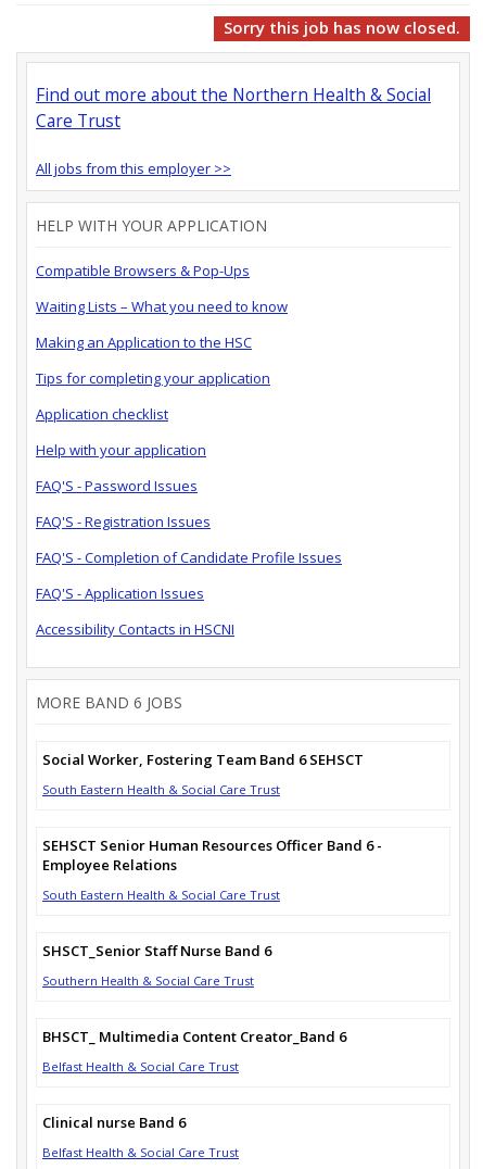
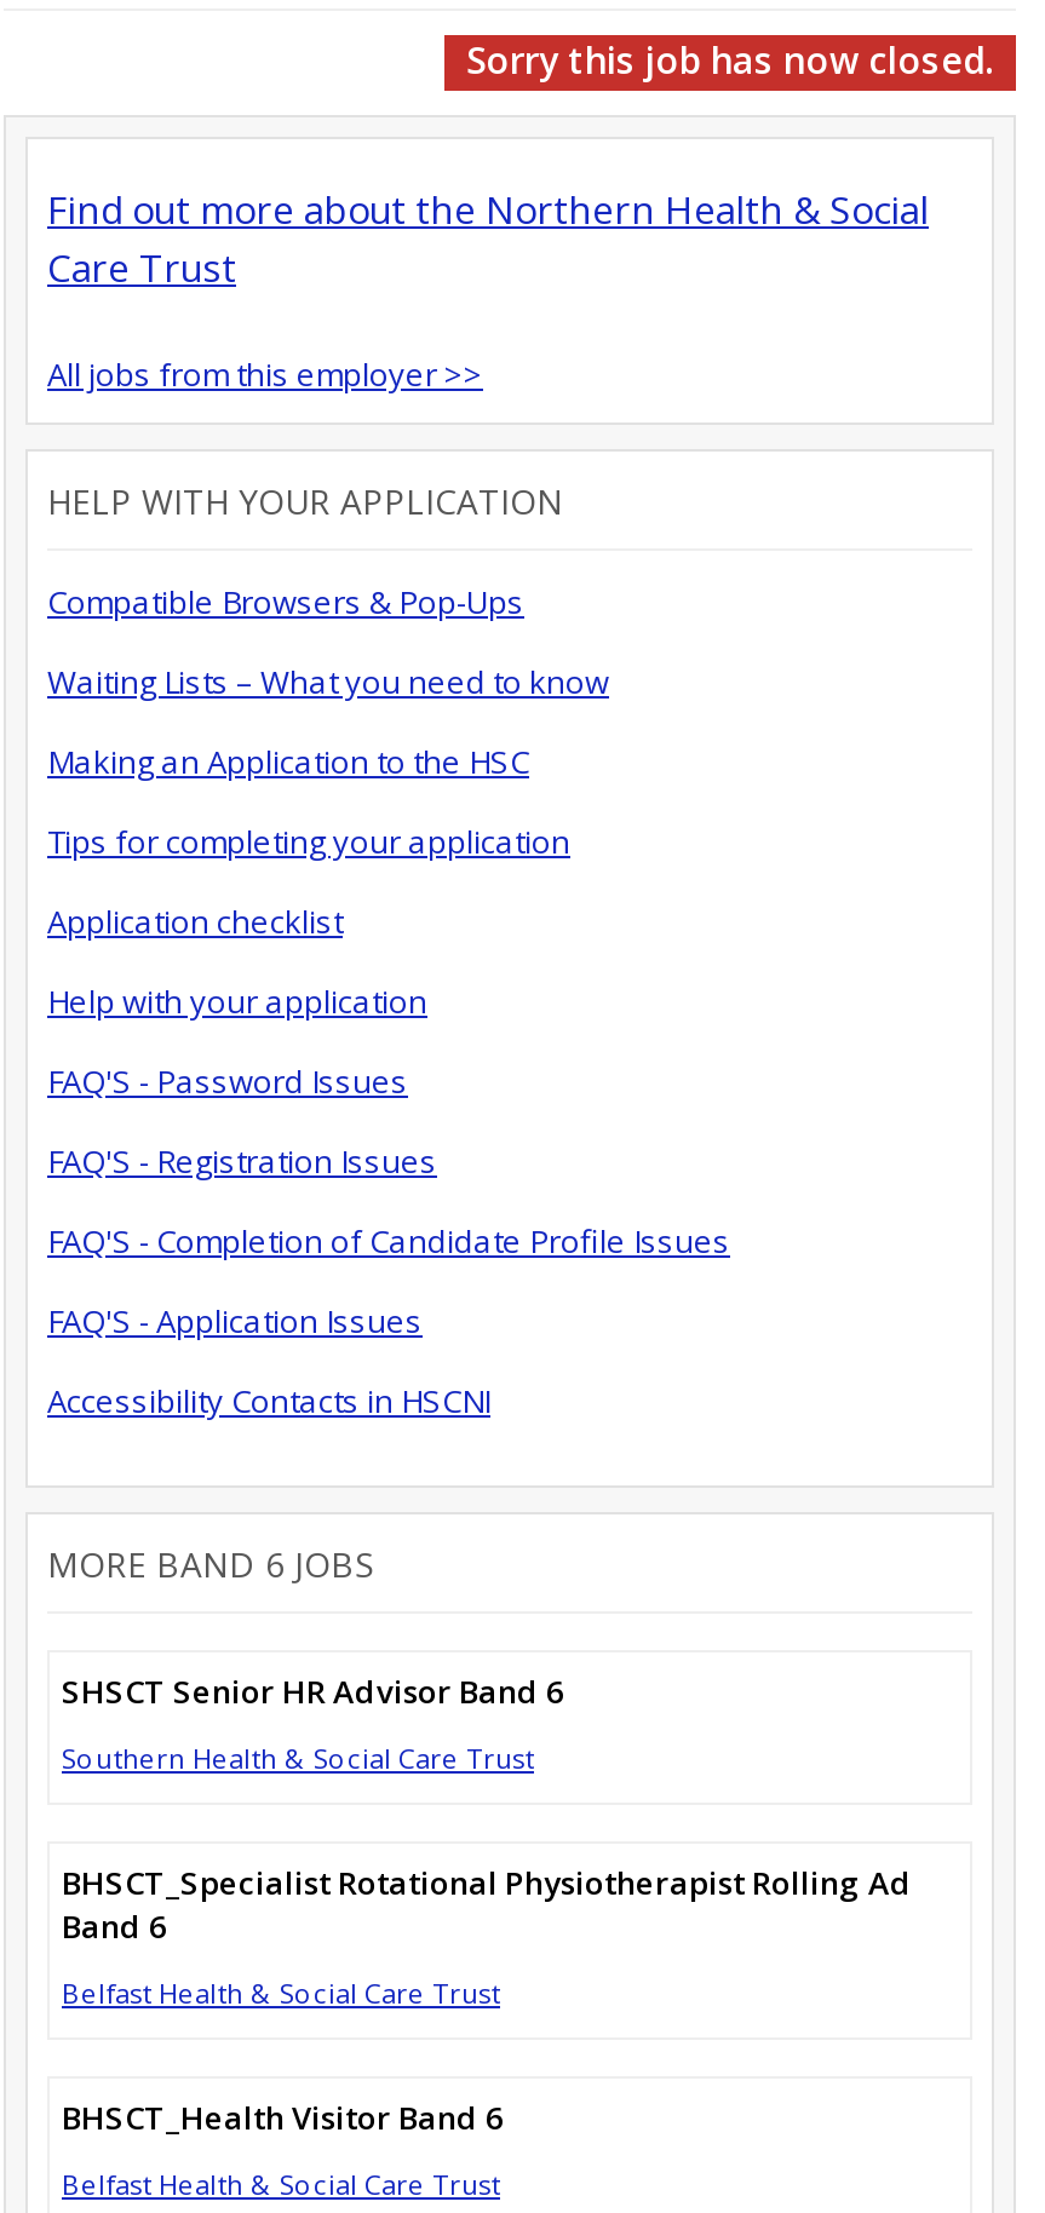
[42,749,382,960] Social Worker, Fostering Team Band 6 SEHSCT | South Eastern Health & Social Care Trust | SEHSCT Senior Human Resources Officer Band 6 - | Employee Relations | South Eastern Health & Social Care Trust | SHSCT_Senior Staff Nurse Band 6 -> [62,1668,563,1712] SHSCT Senior HR Advisor Band 6
moved [42,972,254,988] -> [62,1738,534,1775]: Southern Health & Social Care Trust
[42,1026,346,1046] BHSCT_ Multimedia Content Creator_Band 6 -> [62,1860,912,1947] BHSCT_Specialist Rotational Physiotherapist Rolling Ad | Band 6
[42,1112,186,1132] Clinical nurse Band 6 -> [62,2094,503,2138] BHSCT_Health Visitor Band 6

